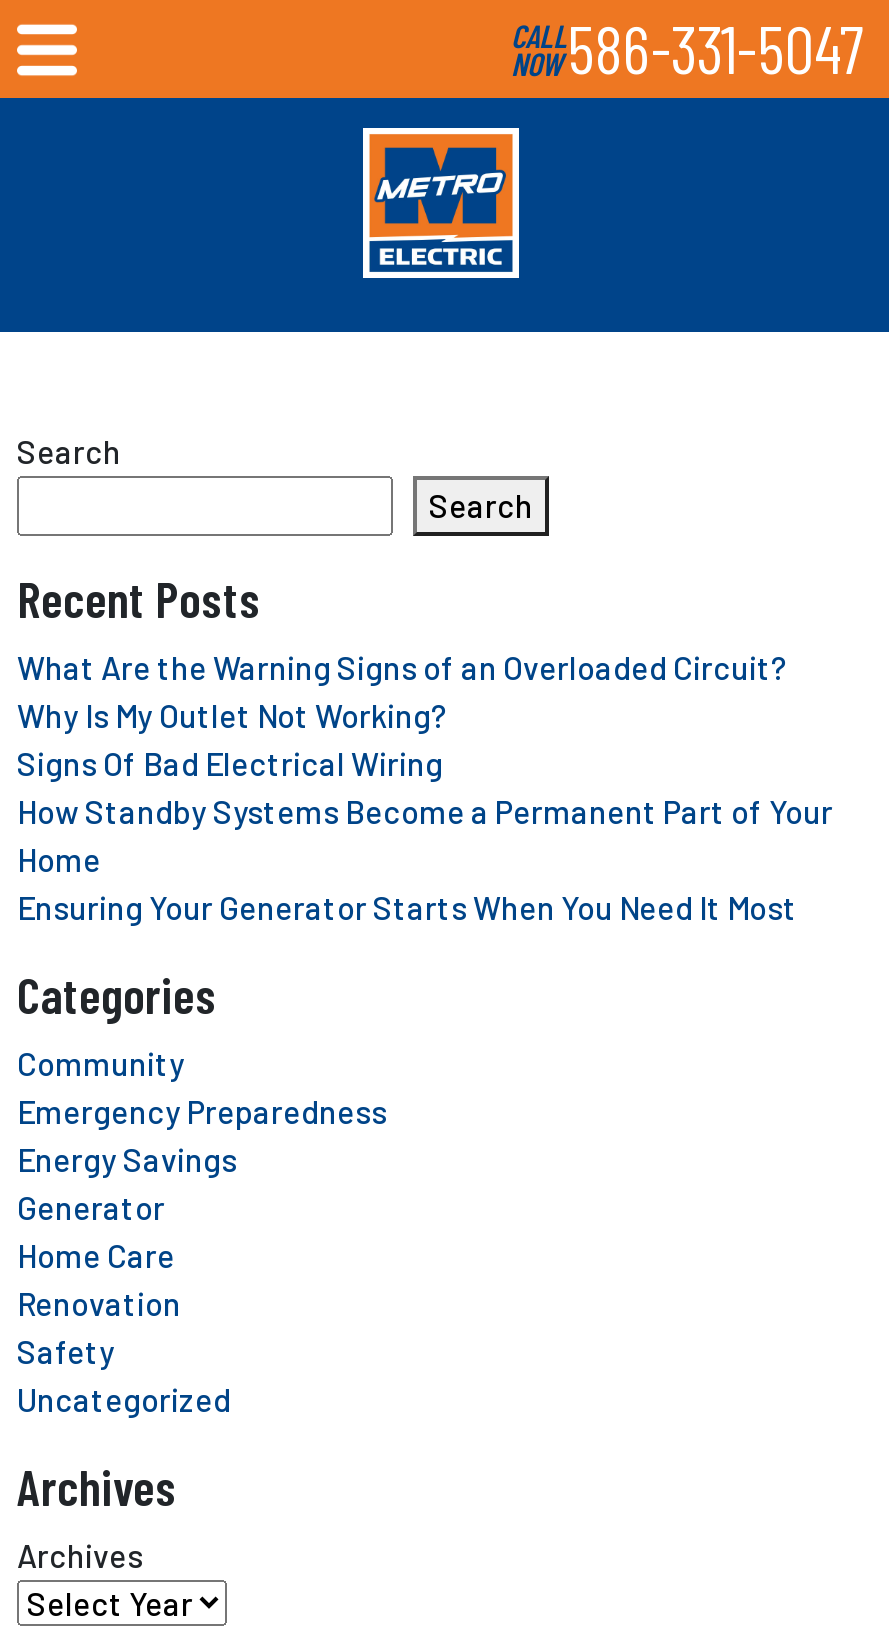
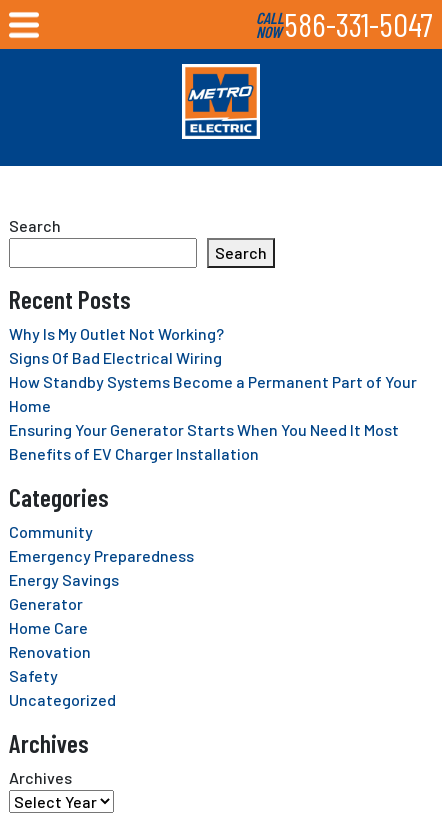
[17,648,787,686] What Are the Warning Signs of an Overloaded Circuit? -> none
moved [17,696,833,926] -> [9,324,417,439]: Why Is My Outlet Not Working? | Signs Of Bad Electrical Wiring | How Standby Systems Become a Permanent Part of Your | Home | Ensuring Your Generator Starts When You Need It Most
none -> [9,444,259,463] Benefits of EV Charger Installation

